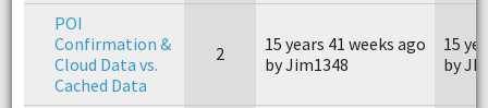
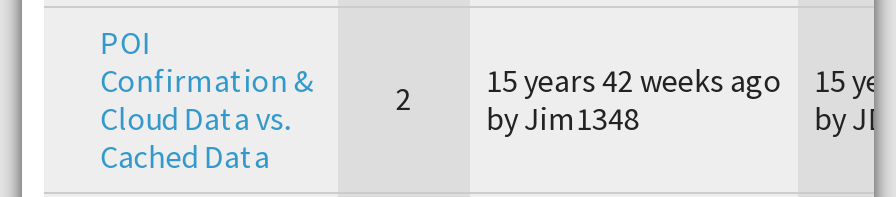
[264,33,426,55] 15 years 41 weeks ago -> [486,60,782,100] 15 years 42 weeks ago

